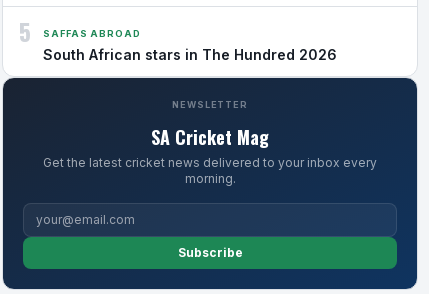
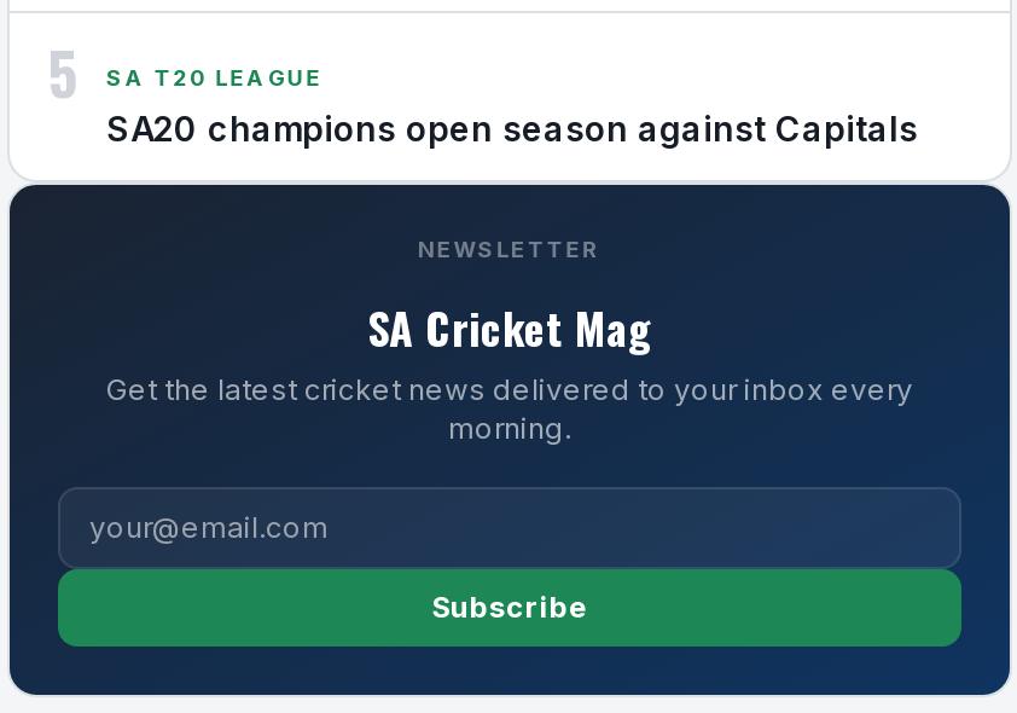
[43,27,337,62] SAFFAS ABROAD | South African stars in The Hundred 2026 -> [106,64,918,149] SA T20 LEAGUE | SA20 champions open season against Capitals

